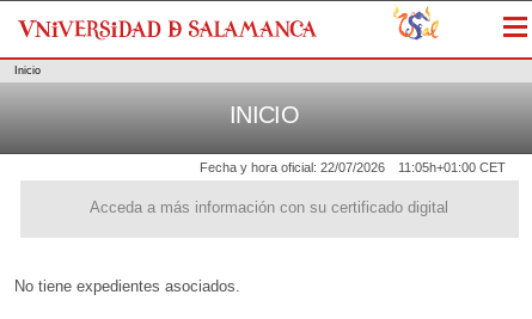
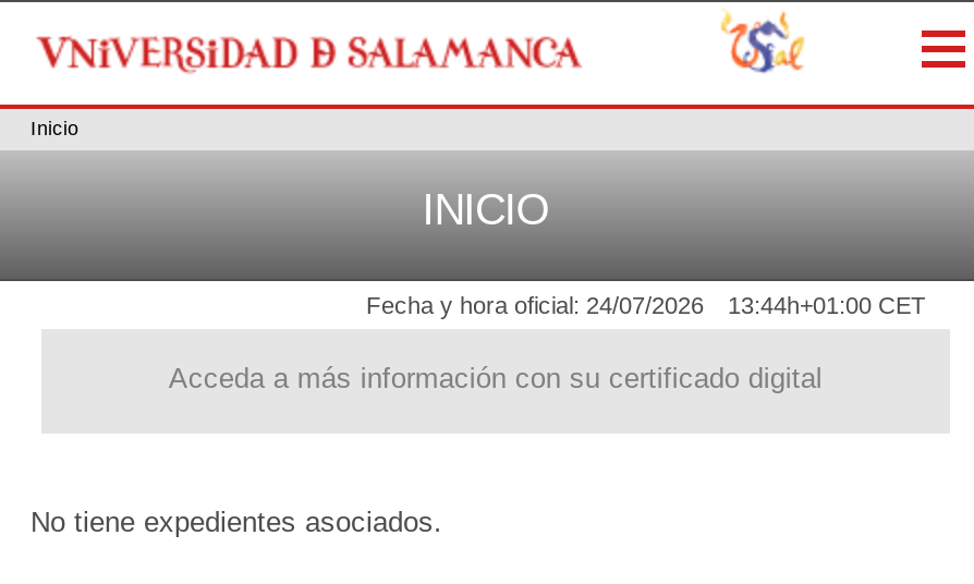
[200,160,385,175] Fecha y hora oficial: 22/07/2026 -> [366,293,704,319] Fecha y hora oficial: 24/07/2026
[398,160,506,175] 11:05h+01:00 CET -> [728,293,926,319] 13:44h+01:00 CET

